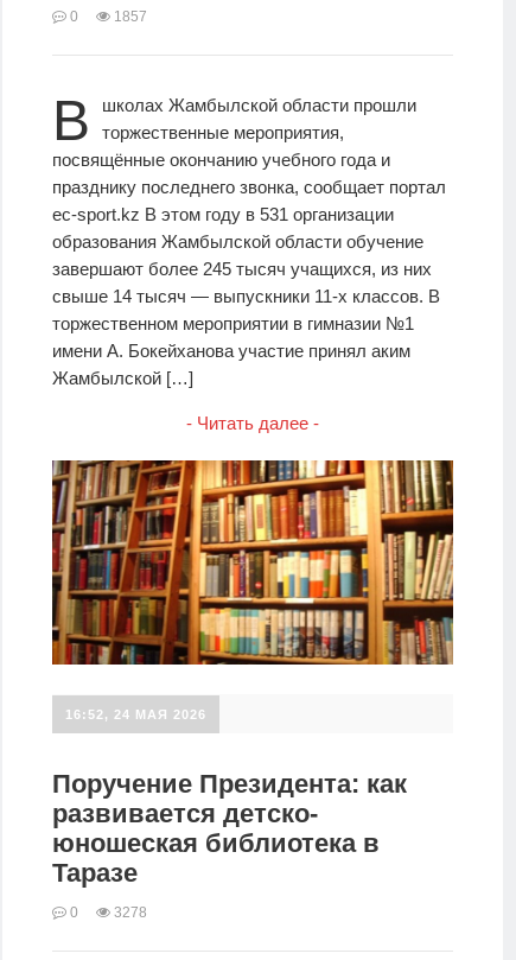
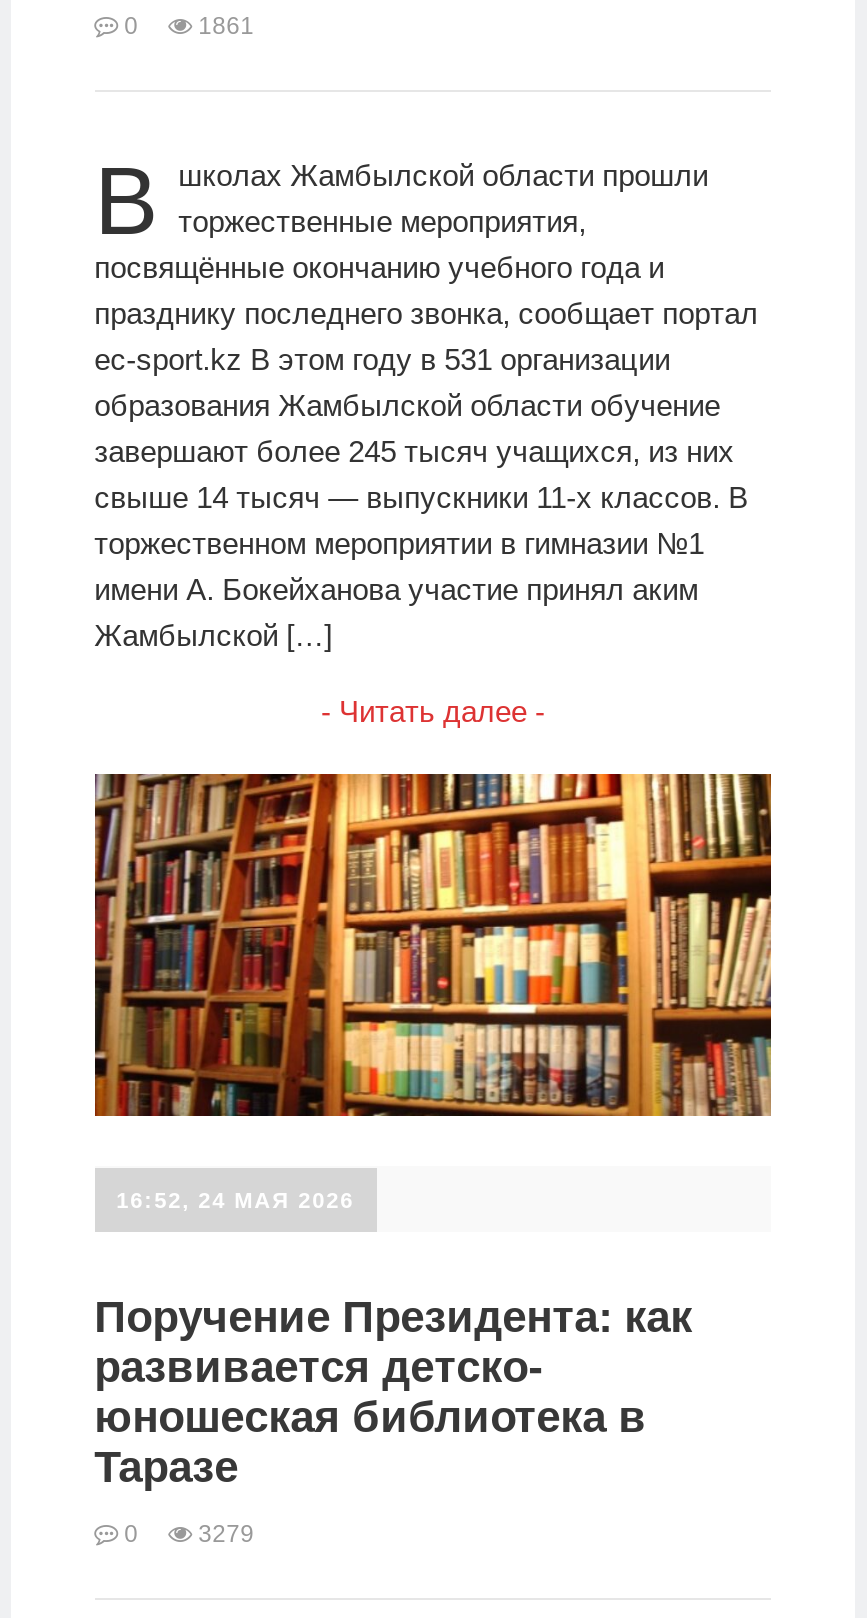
[66,9,147,25] 0 1857 -> [118,12,254,40] 0 1861
[66,904,147,921] 0 3278 -> [118,1521,254,1549] 0 3279

